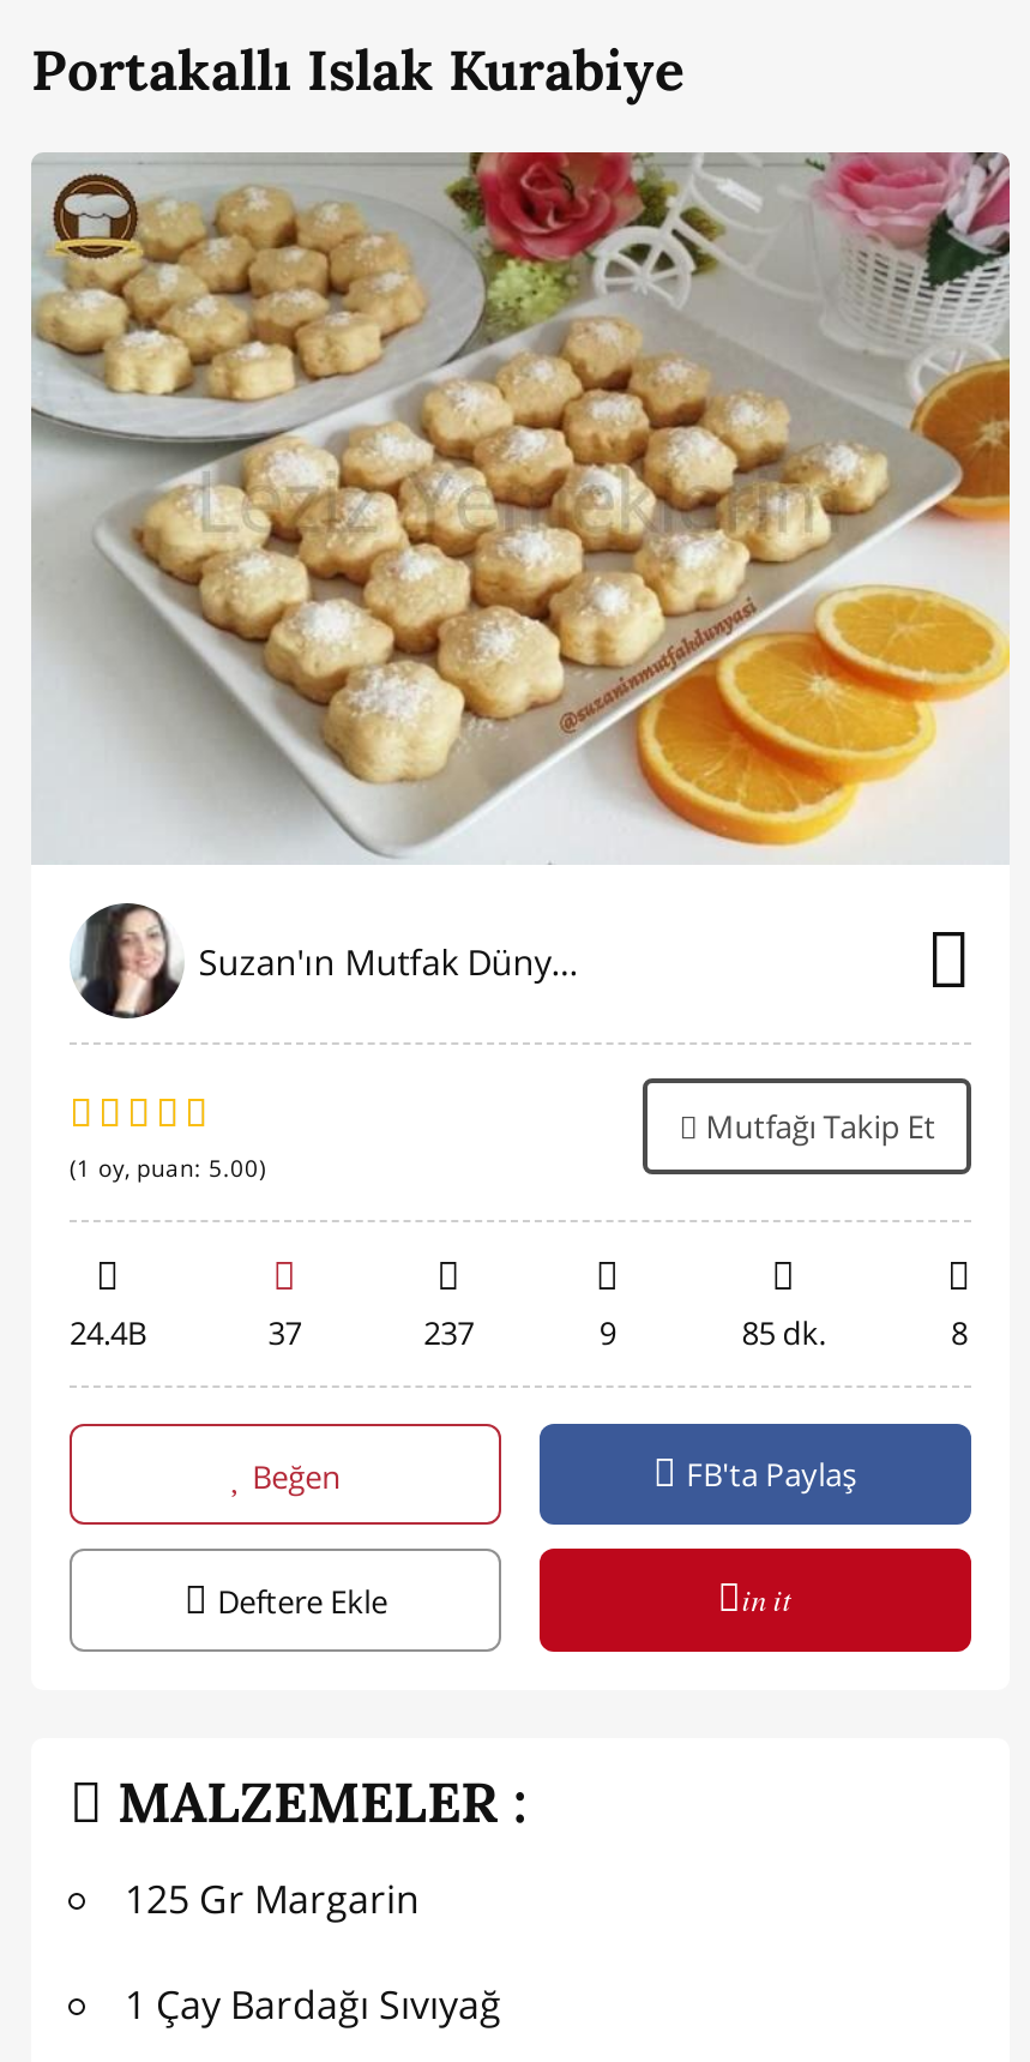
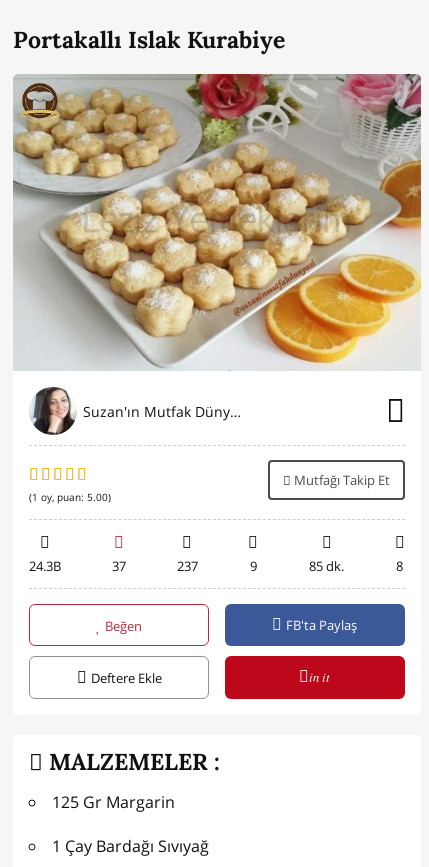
[70,1310,146,1353] 24.4B -> [29,556,61,574] 24.3B

